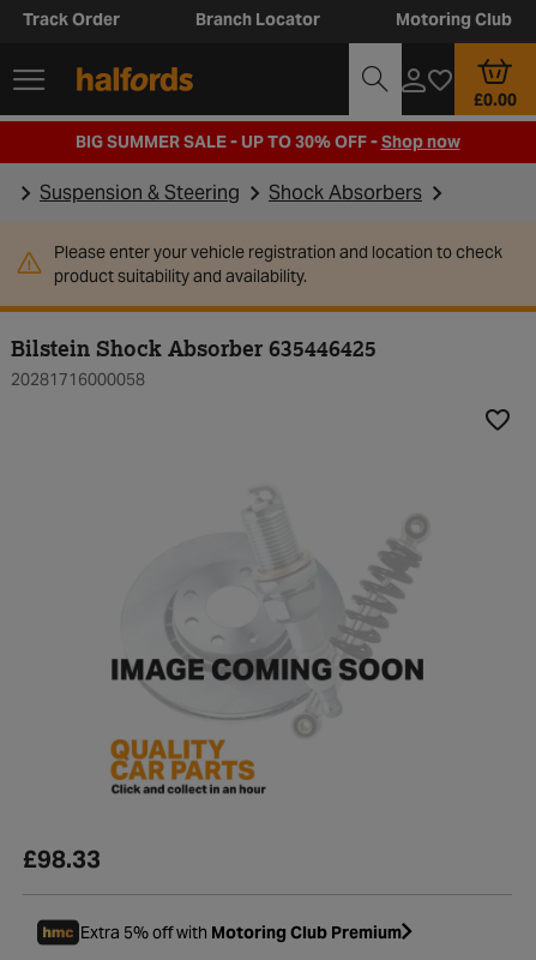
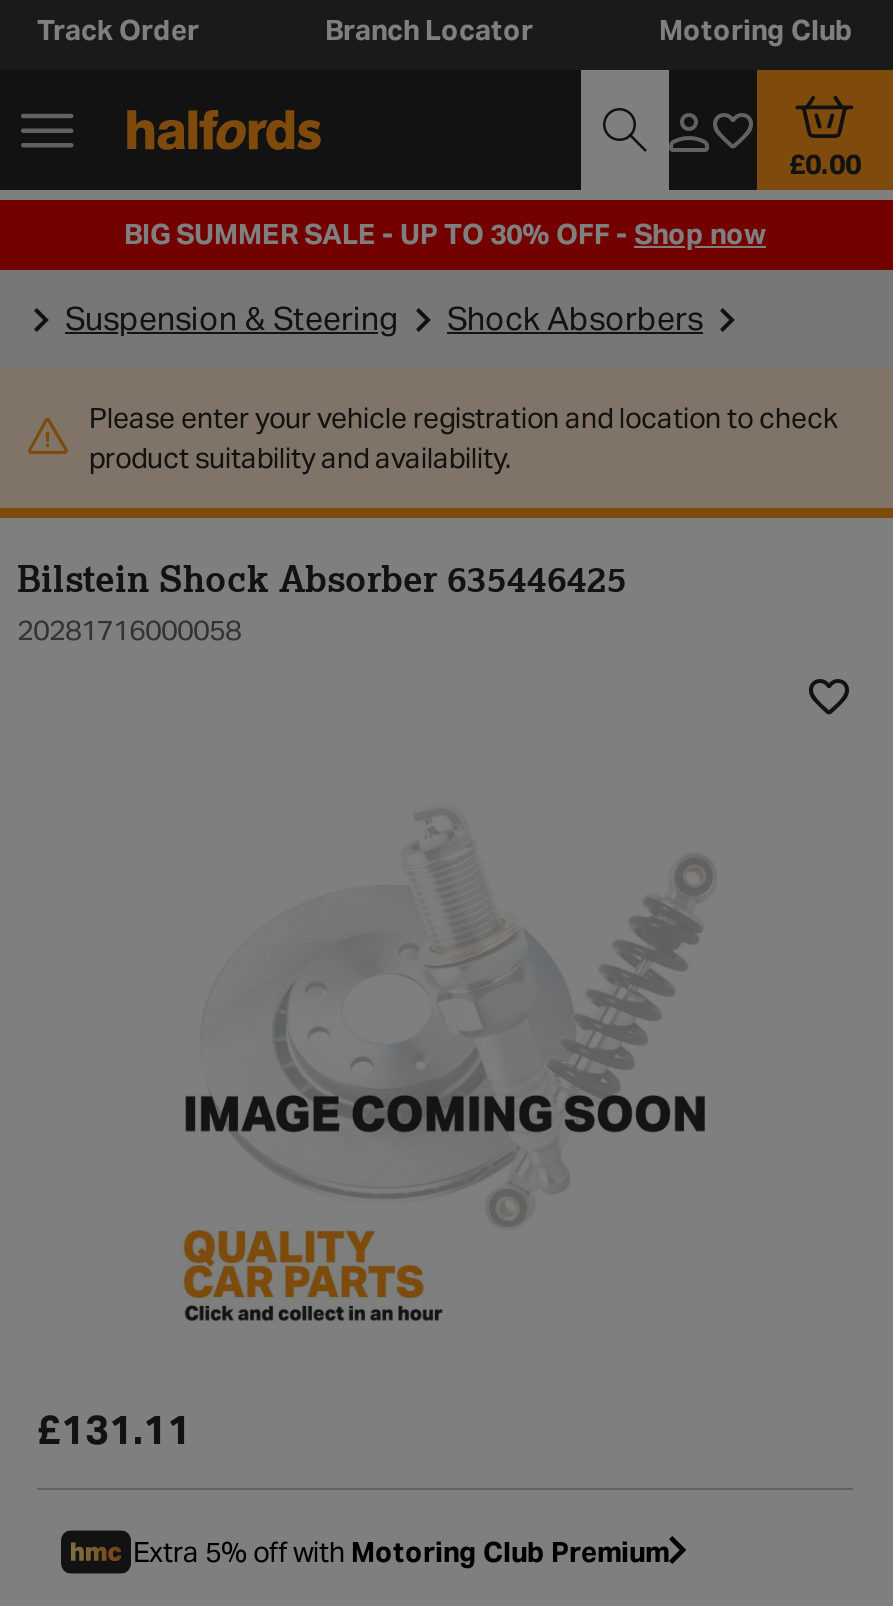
[23,843,101,874] £98.33 -> [37,1403,191,1455] £131.11

